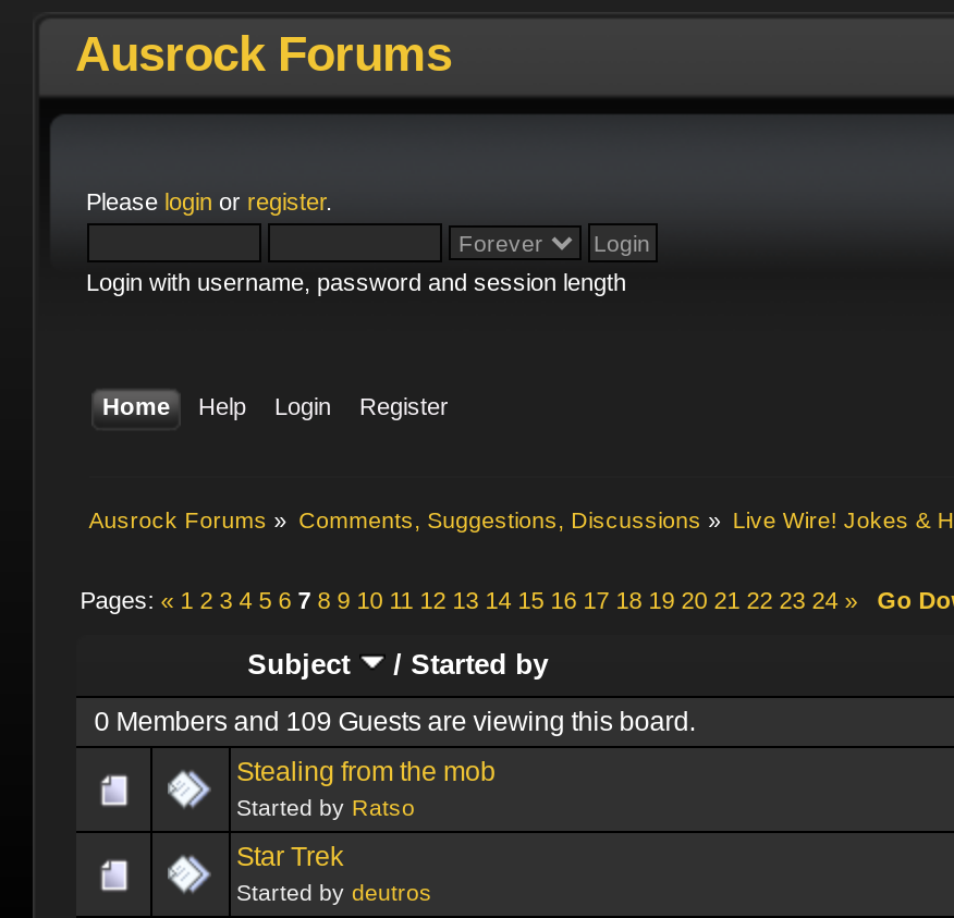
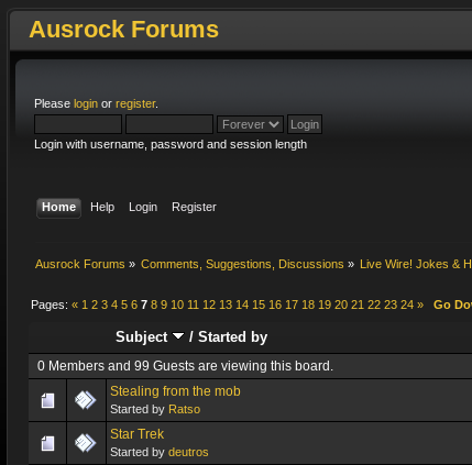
[94,706,695,736] 0 Members and 109 Guests are viewing this board. -> [38,358,334,373] 0 Members and 99 Guests are viewing this board.

